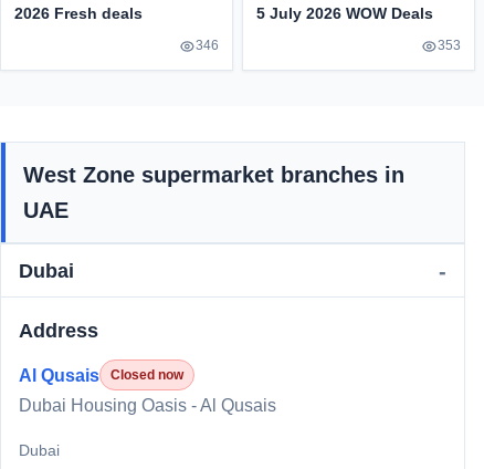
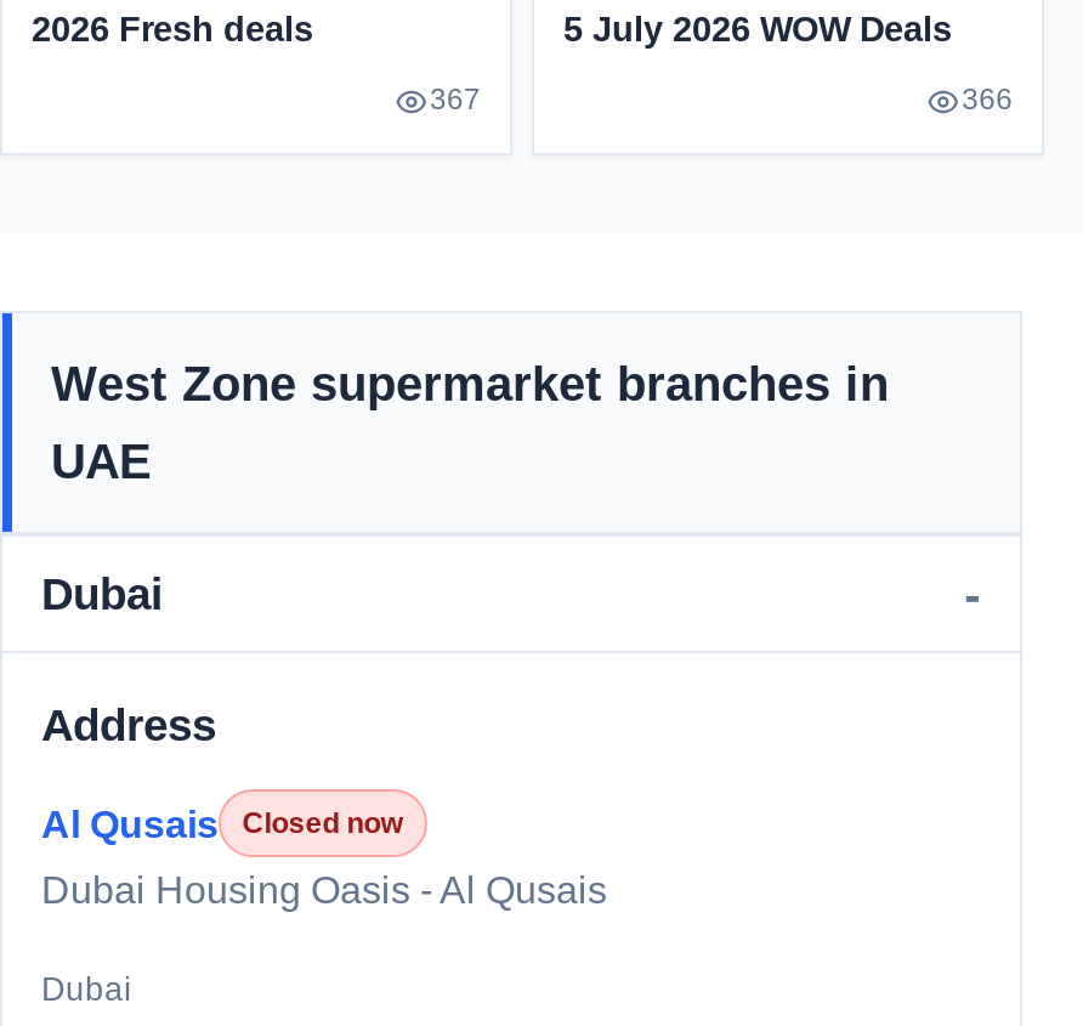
[196,38,219,53] 346 -> [430,83,481,117] 367
[438,38,461,53] 353 -> [962,83,1013,117] 366

